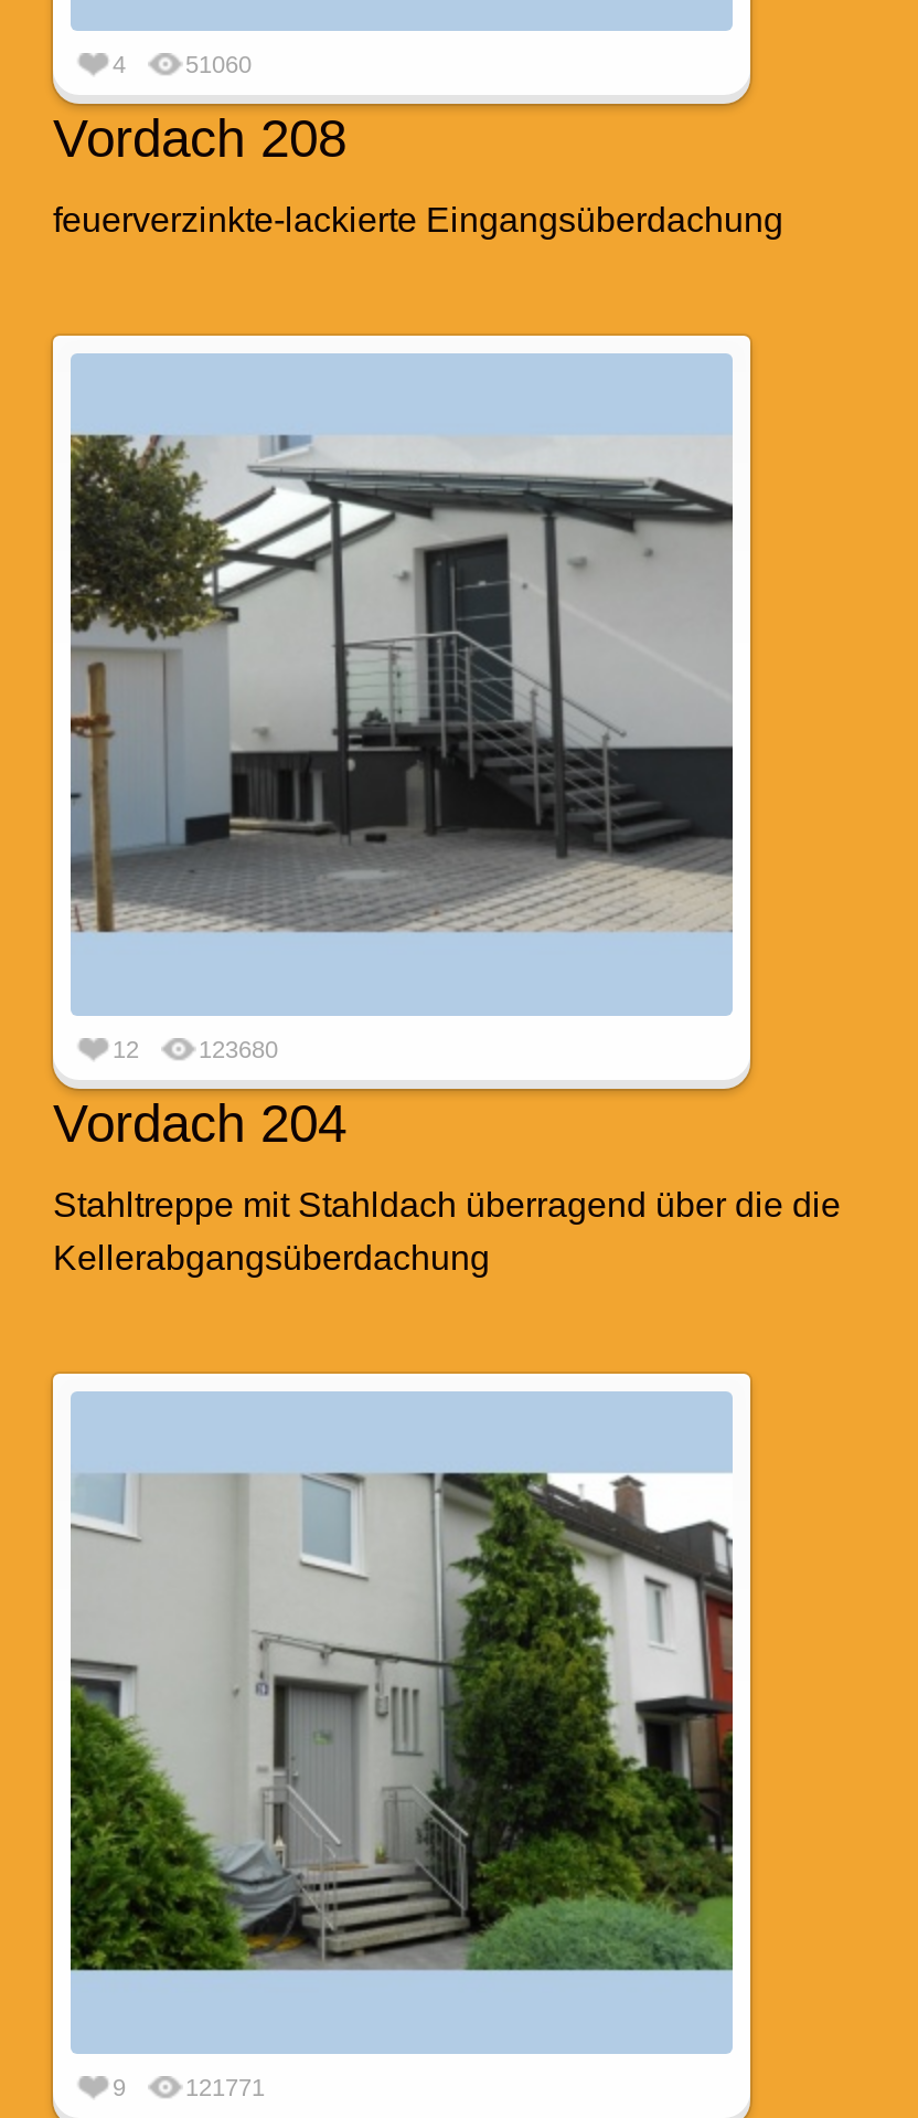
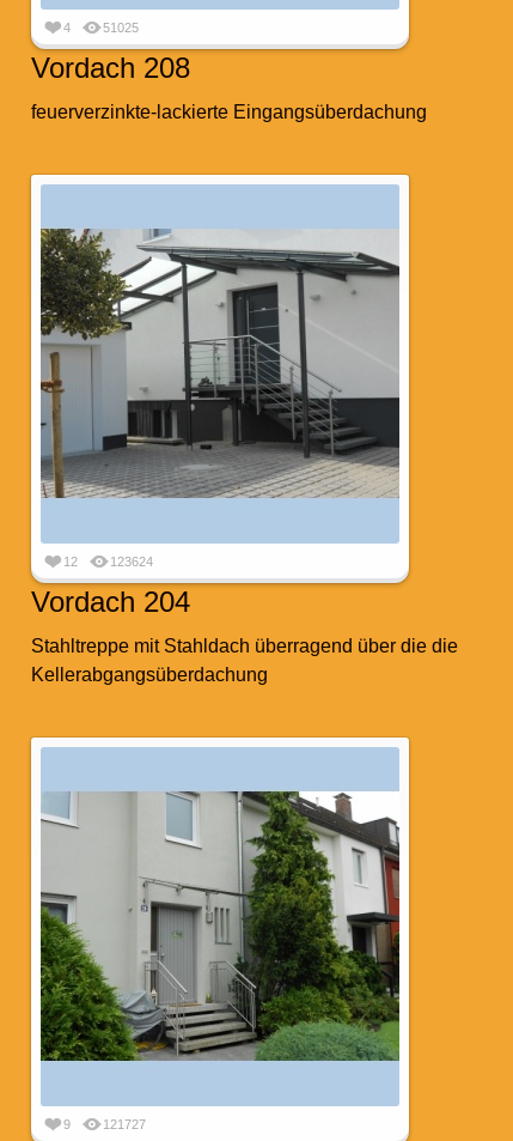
[185,50,252,77] 51060 -> [103,20,139,34] 51025
[199,1035,278,1062] 123680 -> [110,554,153,568] 123624
[185,2073,265,2100] 121771 -> [103,1117,146,1131] 121727

